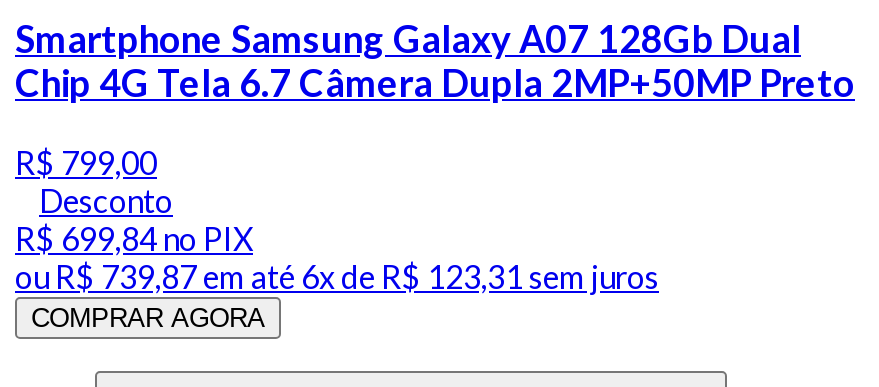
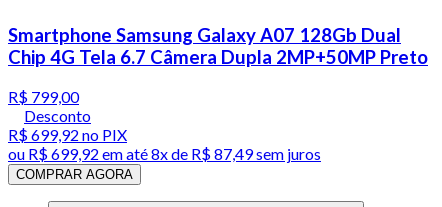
[15,219,253,257] R$ 699,84 no PIX -> [8,125,127,144] R$ 699,92 no PIX
[15,257,659,295] ou R$ 739,87 em até 6x de R$ 123,31 sem juros -> [8,144,321,163] ou R$ 699,92 em até 8x de R$ 87,49 sem juros

